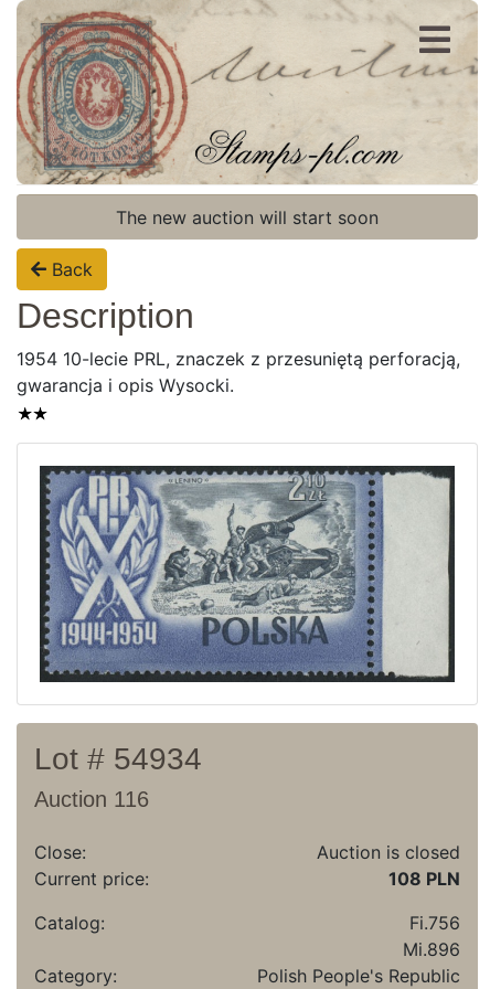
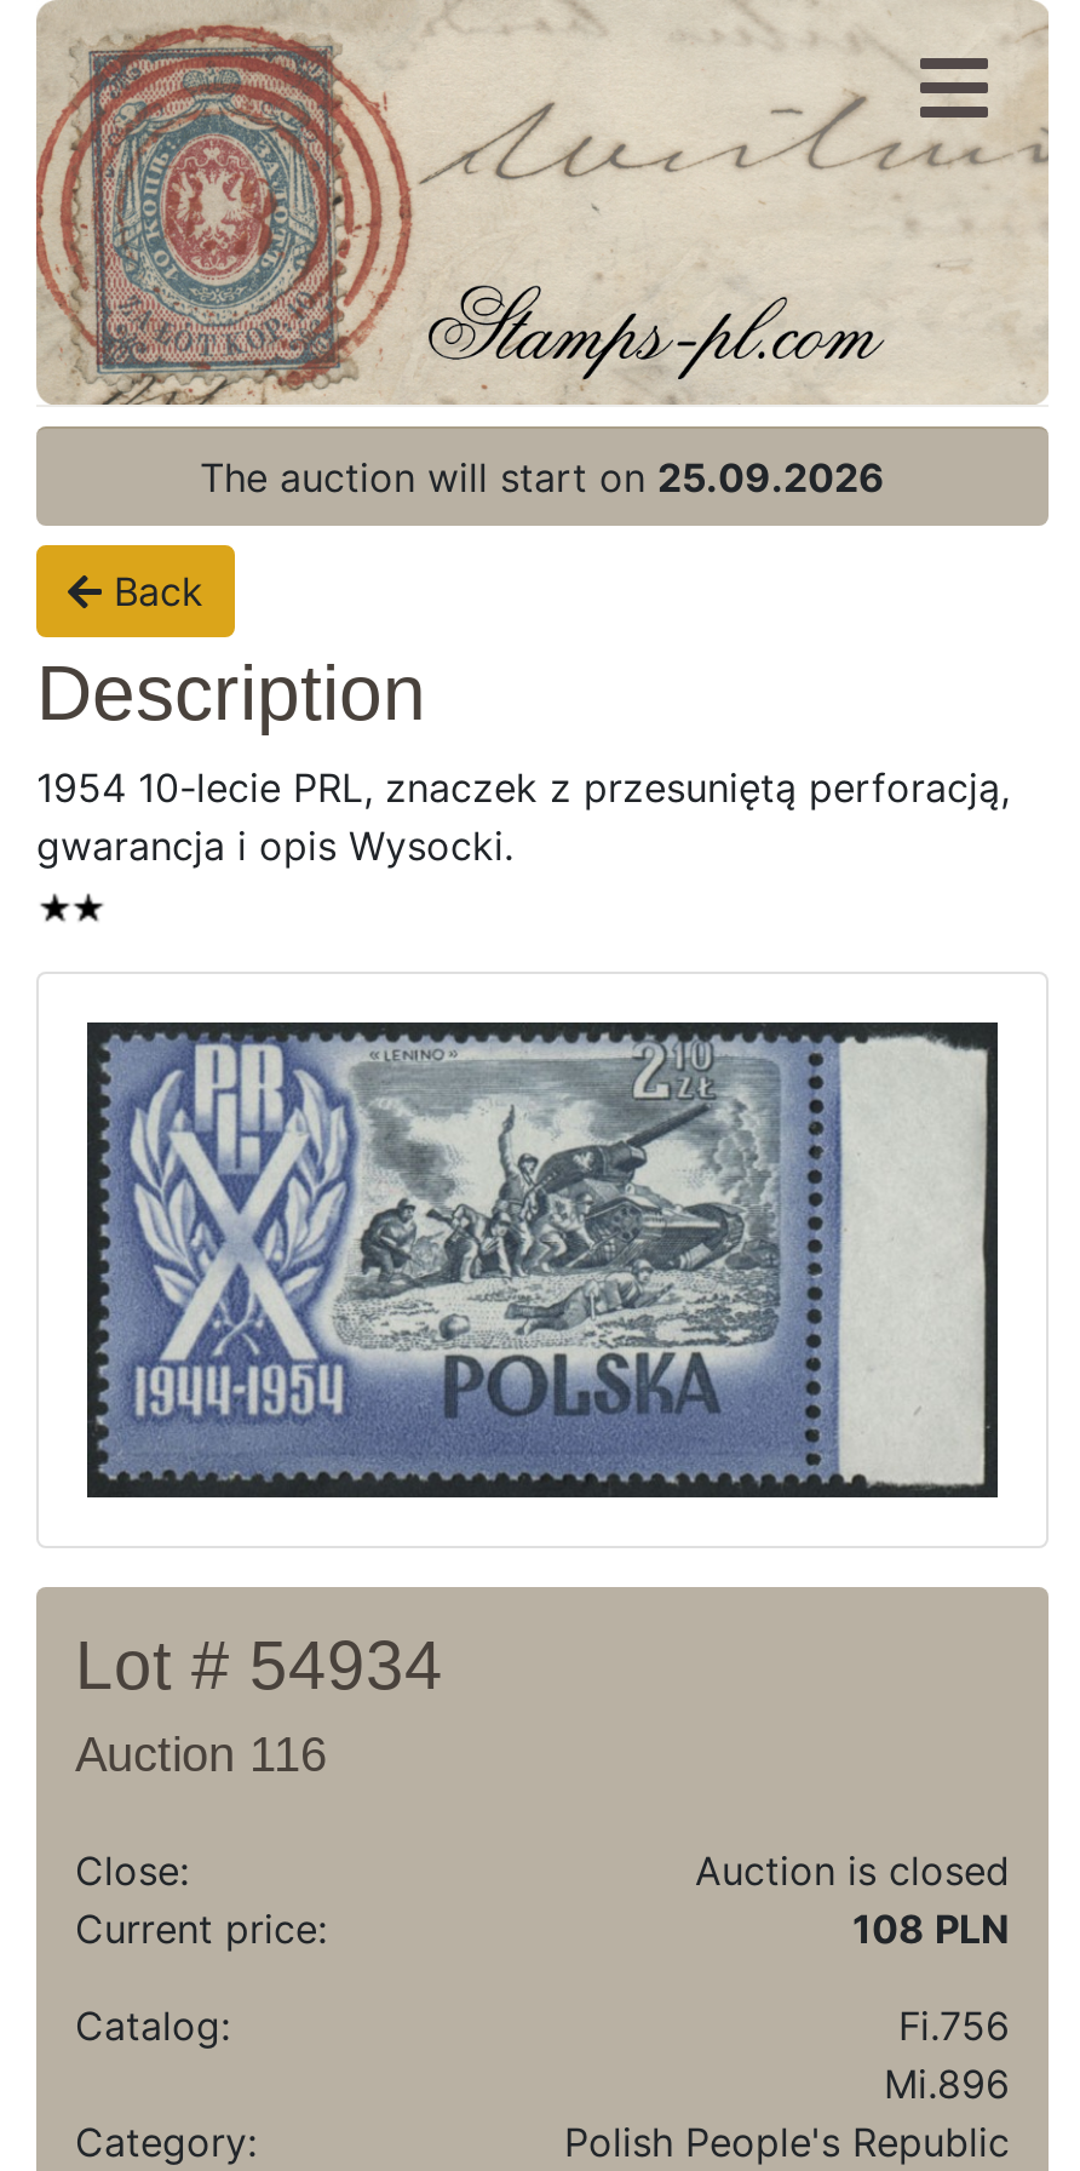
[116,207,379,229] The new auction will start soon -> [200,454,885,502] The auction will start on 25.09.2026

